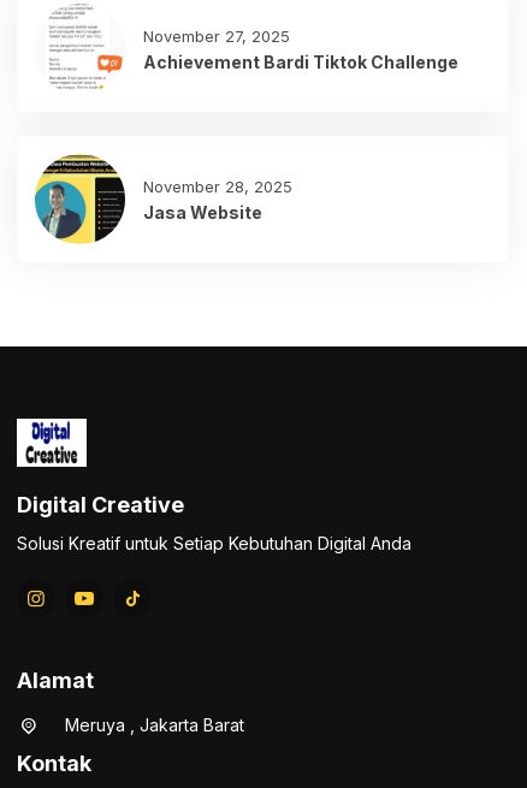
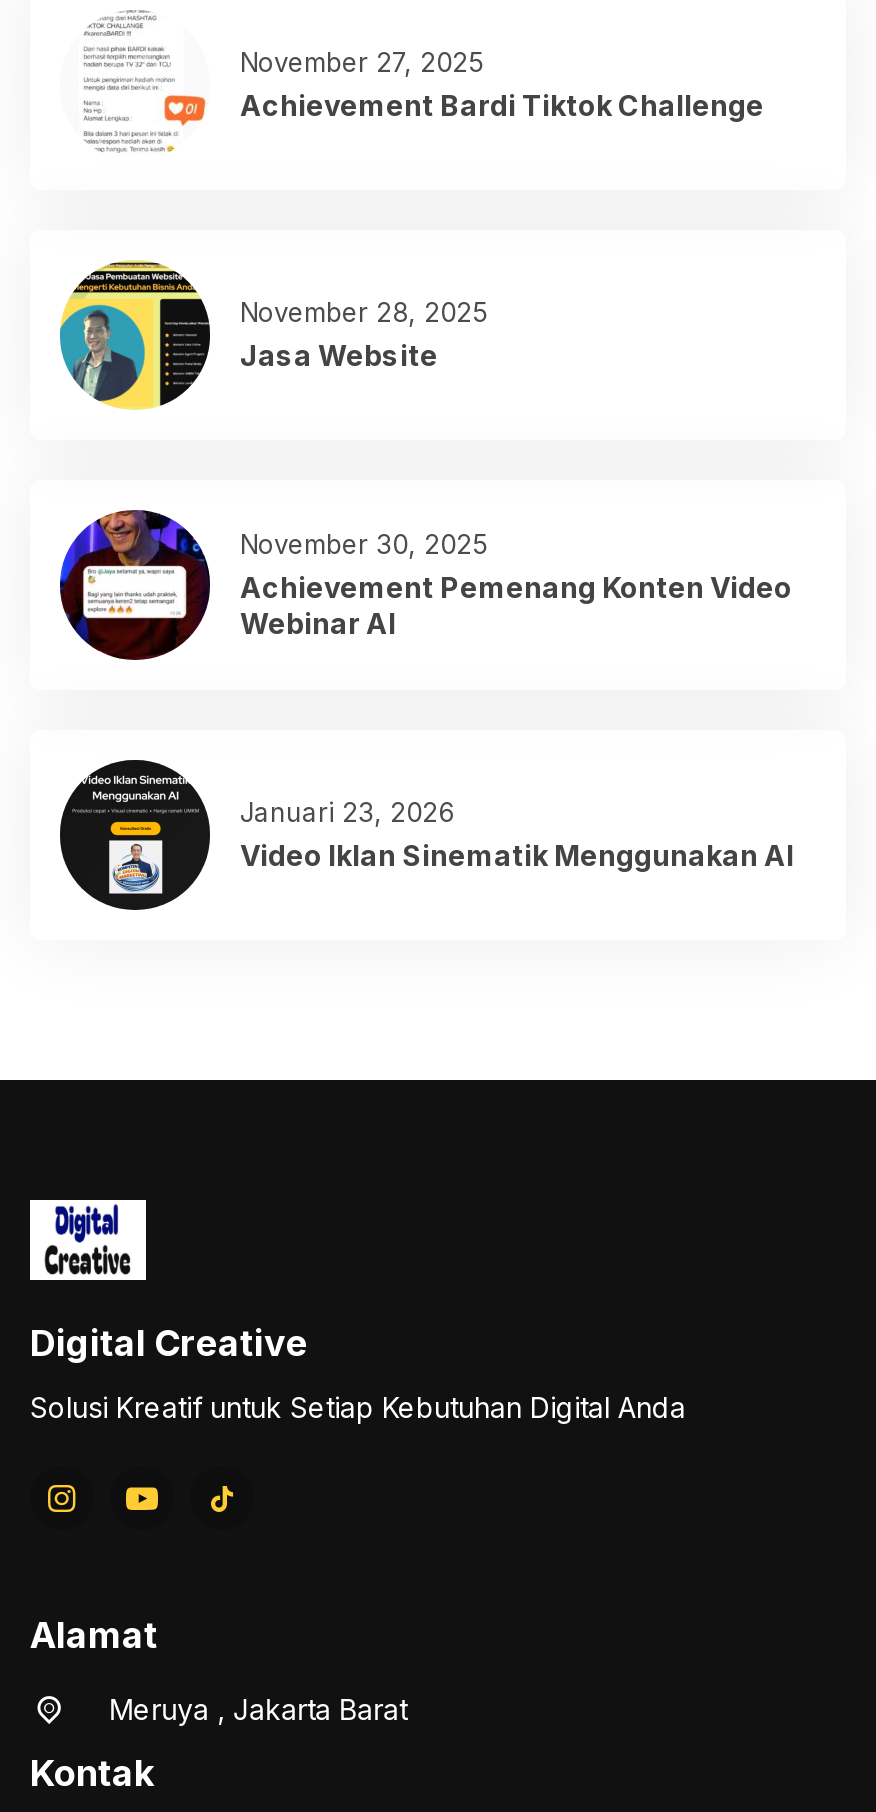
none -> [58,509,792,663] [image] | November 30, 2025 | Achievement Pemenang Konten Video | Webinar AI
none -> [58,759,794,913] [image] | Januari 23, 2026 | Video Iklan Sinematik Menggunakan AI

